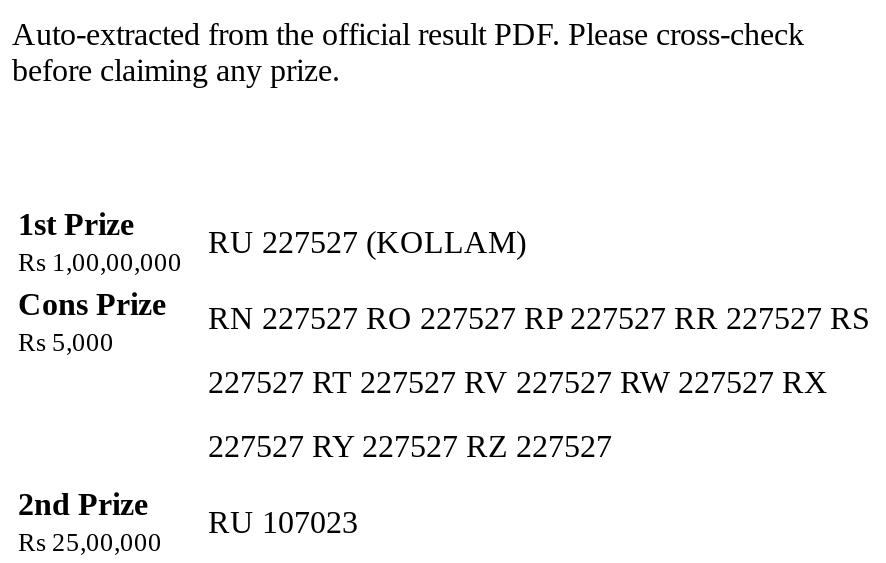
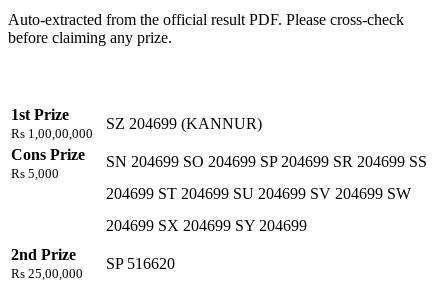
[208,225,526,259] RU 227527 (KOLLAM) -> [106,115,262,132] SZ 204699 (KANNUR)
[18,287,870,335] Cons Prize RN 227527 RO 227527 RP 227527 RR 227527 RS -> [11,146,427,170] Cons Prize SN 204699 SO 204699 SP 204699 SR 204699 SS
[208,365,828,399] 227527 RT 227527 RV 227527 RW 227527 RX -> [106,185,411,202] 204699 ST 204699 SU 204699 SV 204699 SW
[208,429,612,463] 227527 RY 227527 RZ 227527 -> [106,217,307,234] 204699 SX 204699 SY 204699
[208,505,358,539] RU 107023 -> [106,255,175,272] SP 516620

